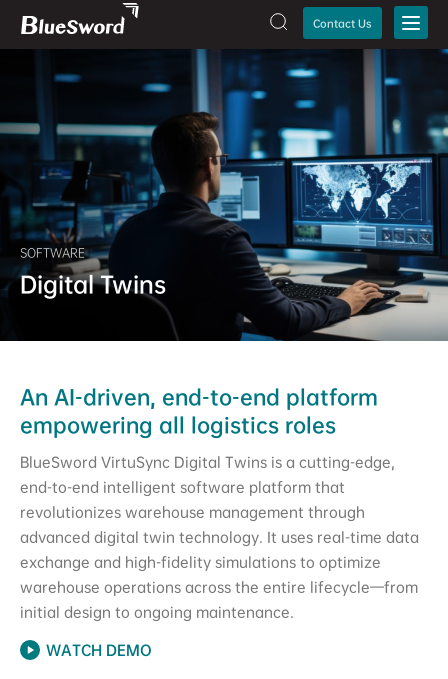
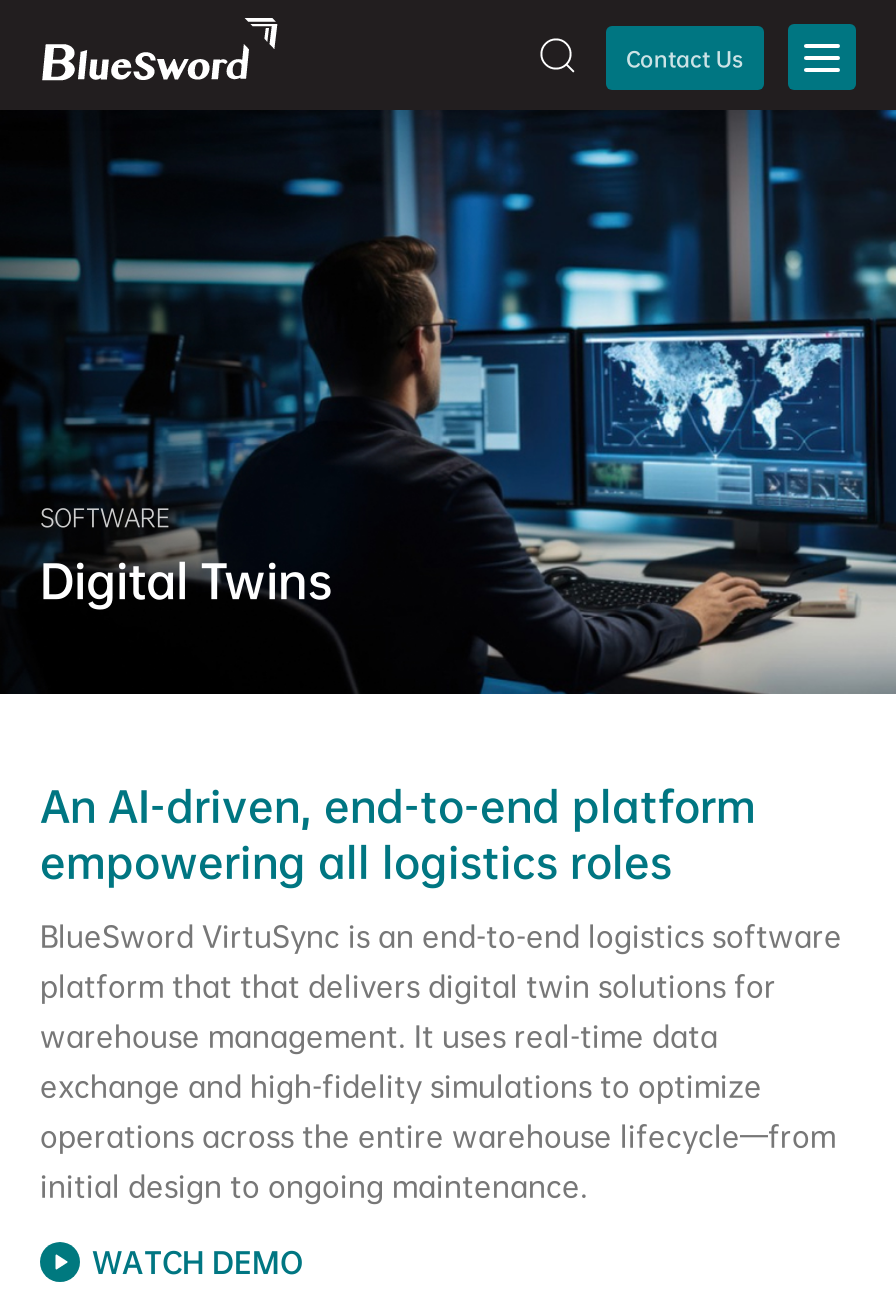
[20,452,419,546] BlueSword VirtuSync Digital Twins is a cutting-edge, | end-to-end intelligent software platform that | revolutionizes warehouse management through | advanced digital twin technology. It uses real-time data -> [40,915,842,1053] BlueSword VirtuSync is an end-to-end logistics software | platform that that delivers digital twin solutions for | warehouse management. It uses real-time data
[20,577,418,596] warehouse operations across the entire lifecycle—from -> [40,1115,836,1153] operations across the entire warehouse lifecycle—from

